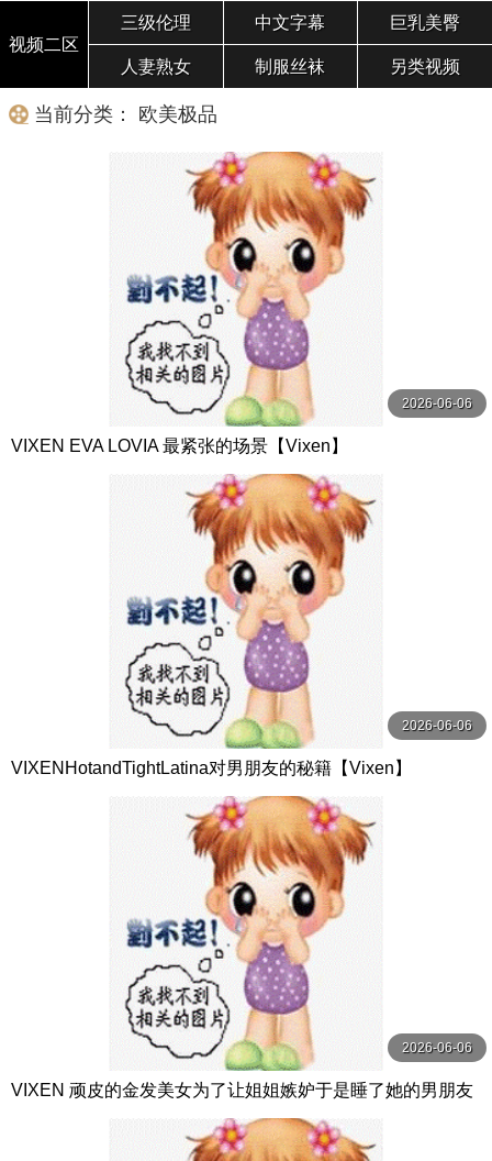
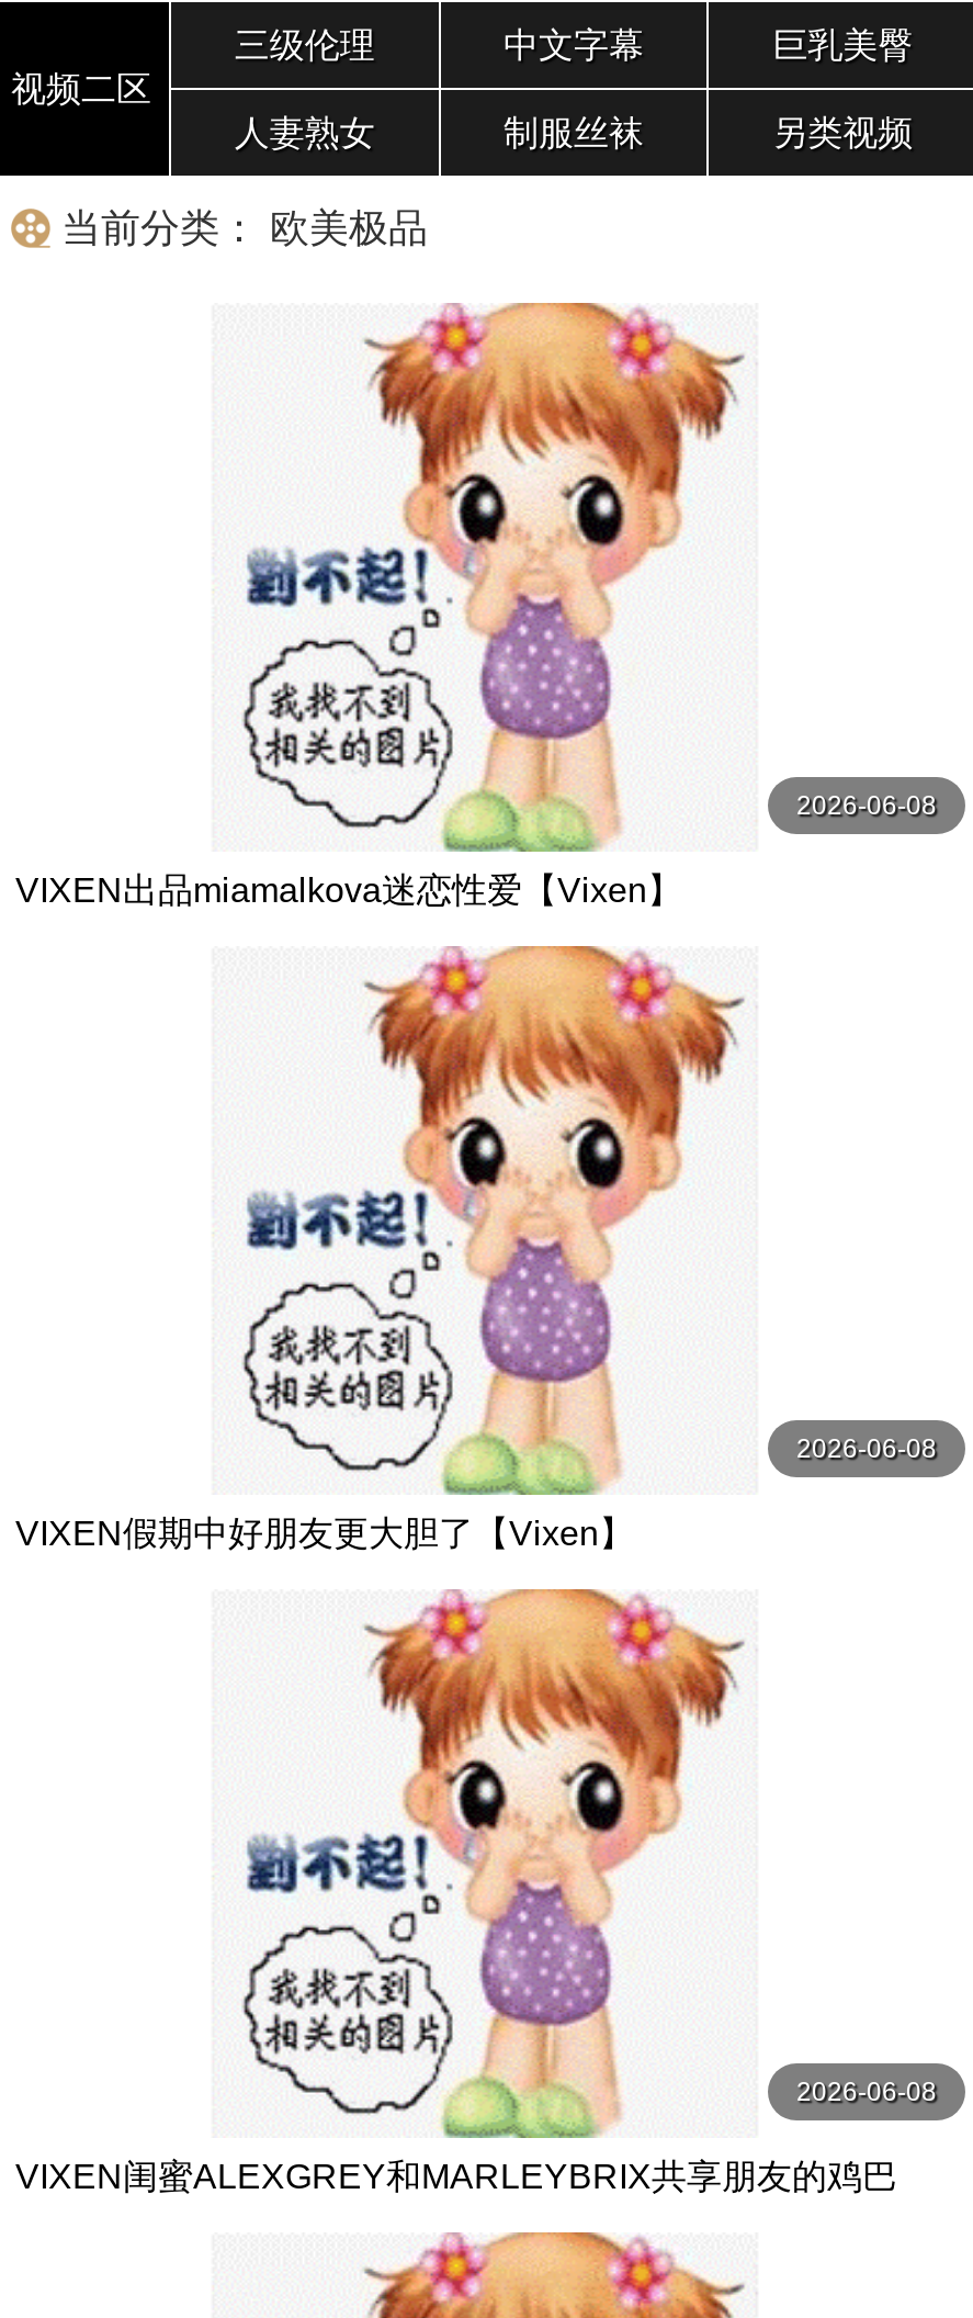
[402,396,472,411] 2026-06-06 -> [796,790,937,821] 2026-06-08
[11,436,348,455] VIXEN EVA LOVIA 最紧张的场景【Vixen】 -> [15,871,682,909] VIXEN出品miamalkova迷恋性爱【Vixen】
[402,718,472,733] 2026-06-06 -> [796,1433,937,1464] 2026-06-08
[11,759,412,777] VIXENHotandTightLatina对男朋友的秘籍【Vixen】 -> [15,1515,634,1552] VIXEN假期中好朋友更大胆了【Vixen】
[402,1040,472,1055] 2026-06-06 -> [796,2077,937,2107] 2026-06-08
[11,1081,473,1099] VIXEN 顽皮的金发美女为了让姐姐嫉妒于是睡了她的男朋友 -> [15,2158,897,2195] VIXEN闺蜜ALEXGREY和MARLEYBRIX共享朋友的鸡巴

